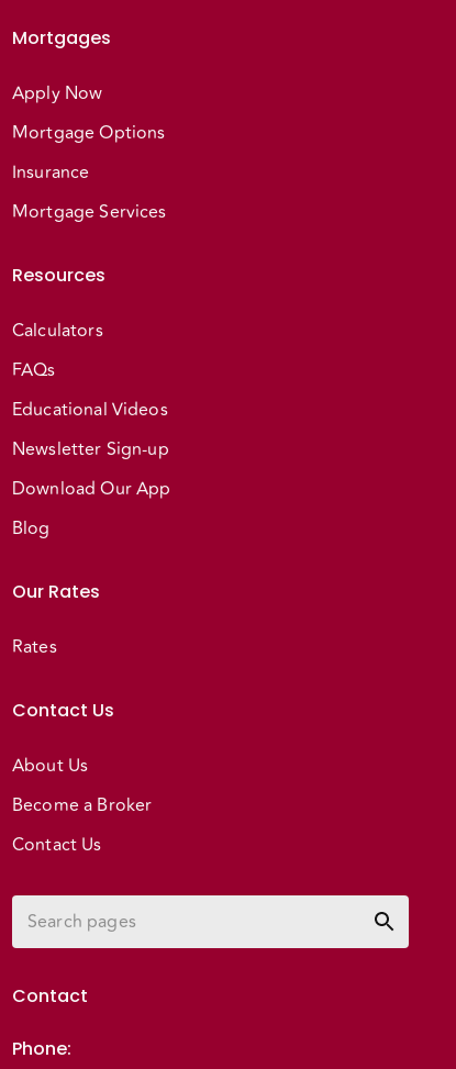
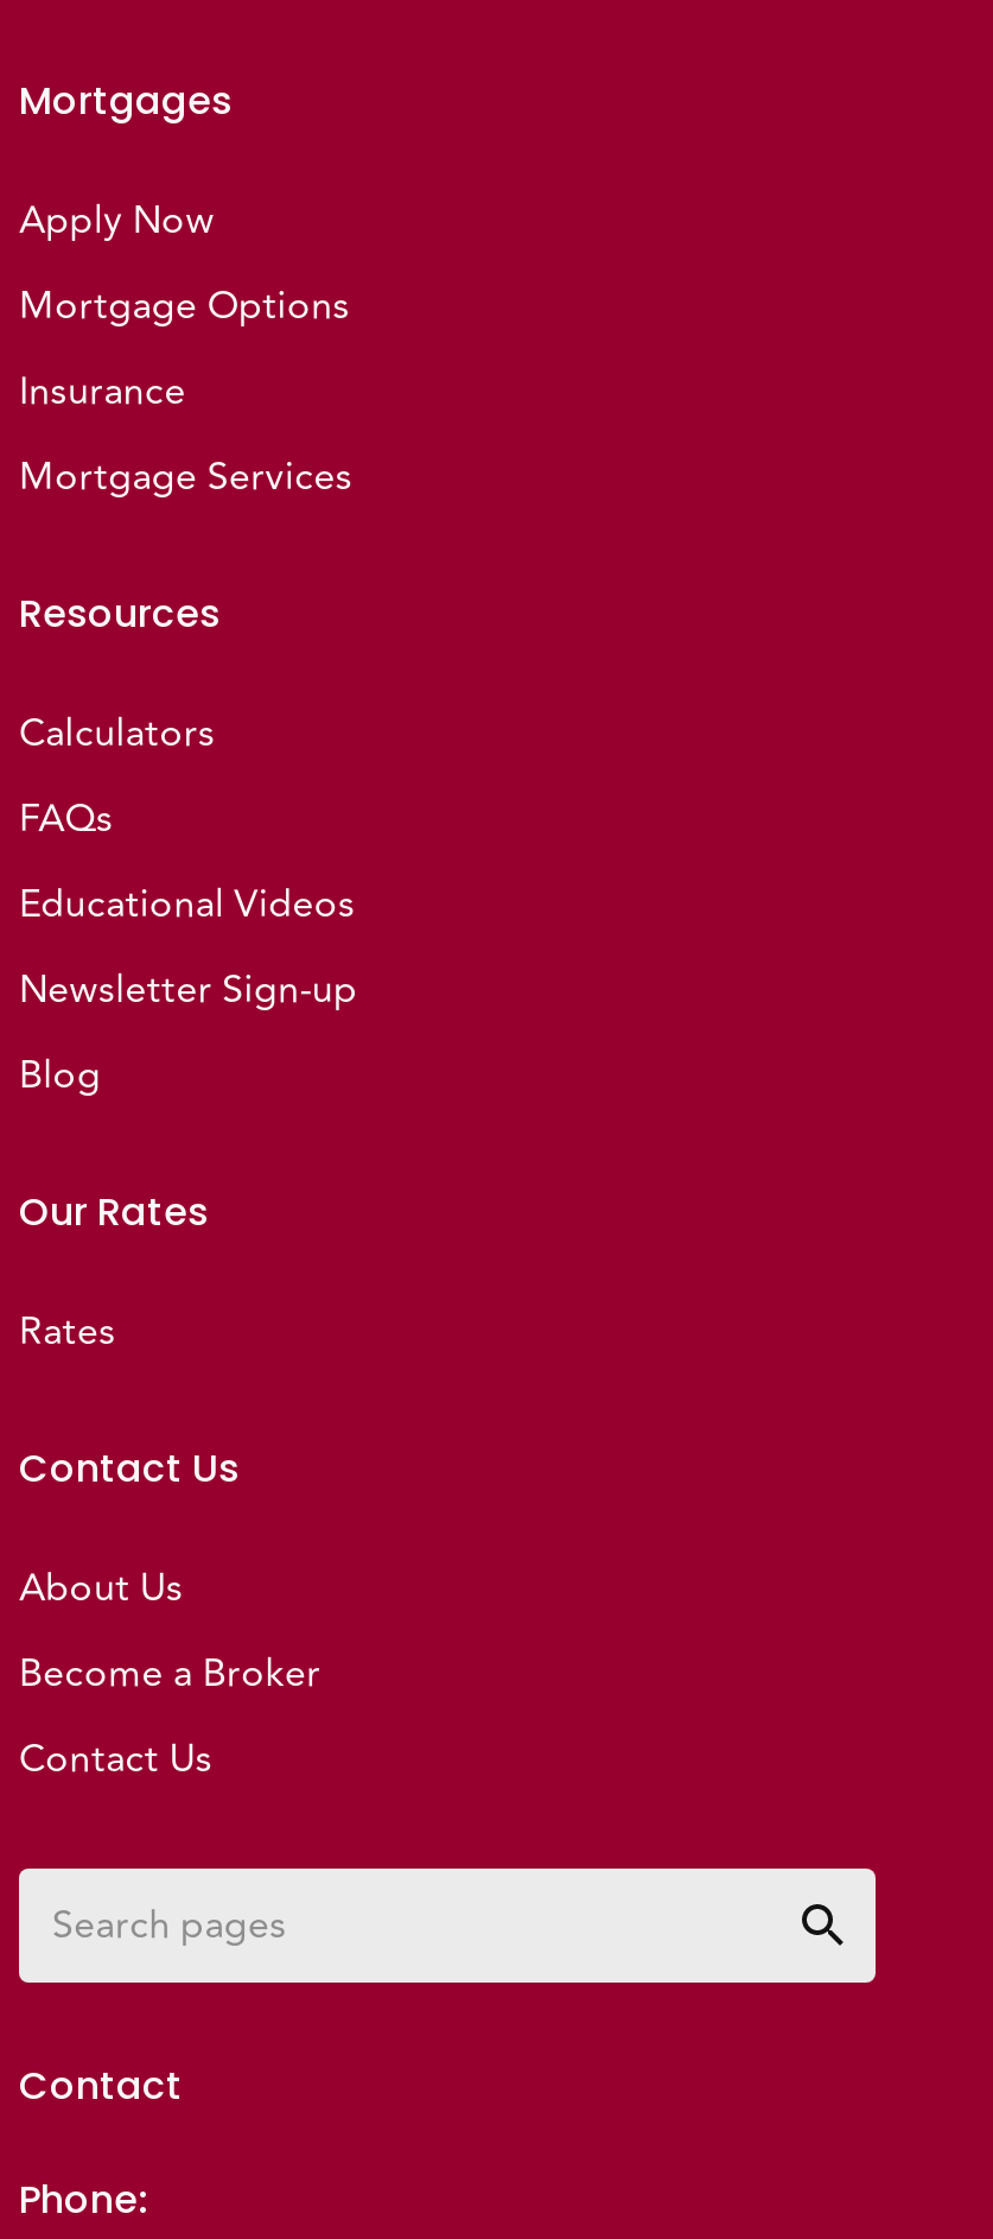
[12,476,171,502] Download Our App -> none

